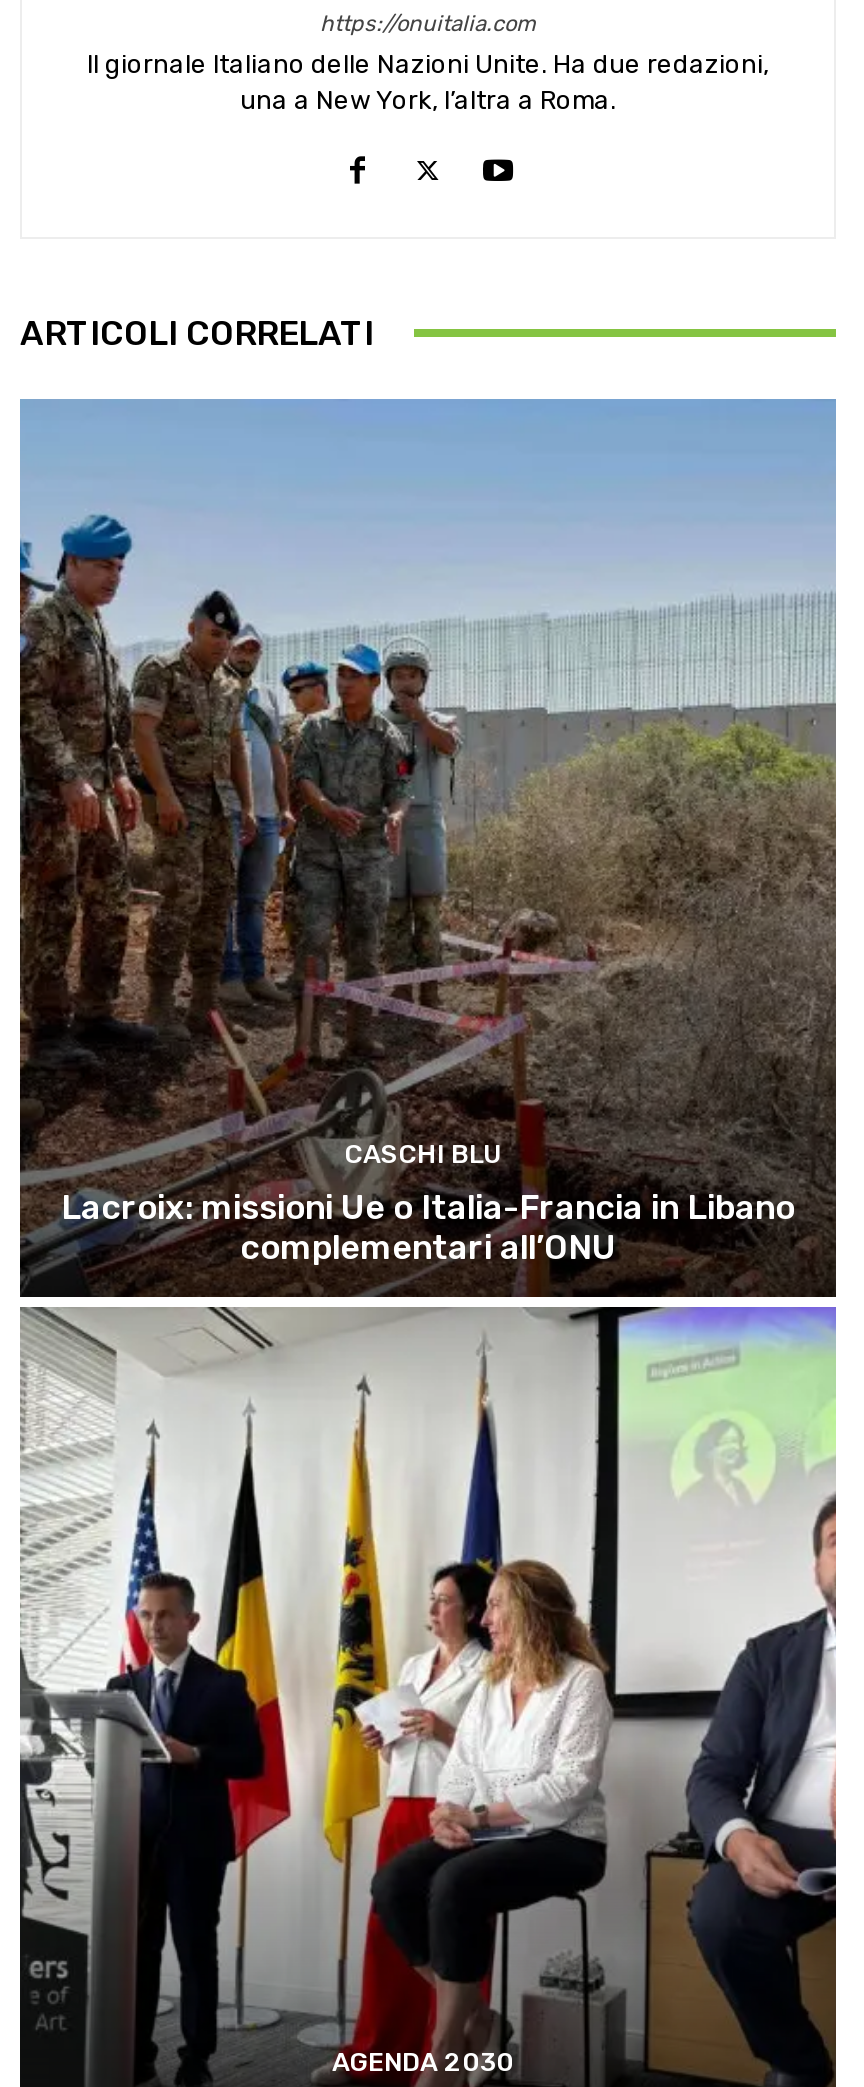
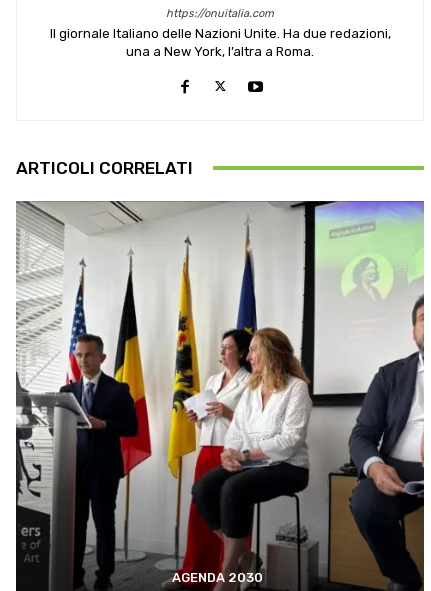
[18,397,838,1299] [image] | CASCHI BLU | Lacroix: missioni Ue o Italia-Francia in Libano | complementari all’ONU -> none

